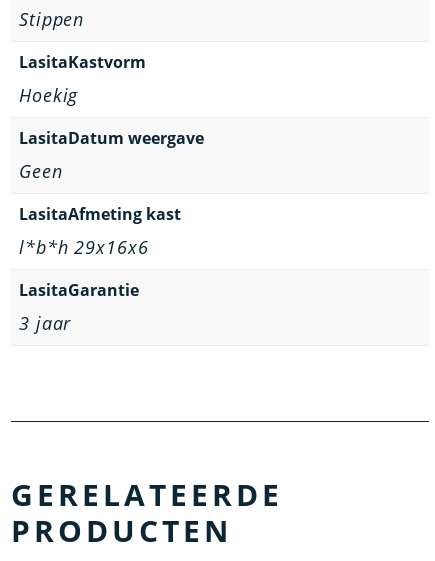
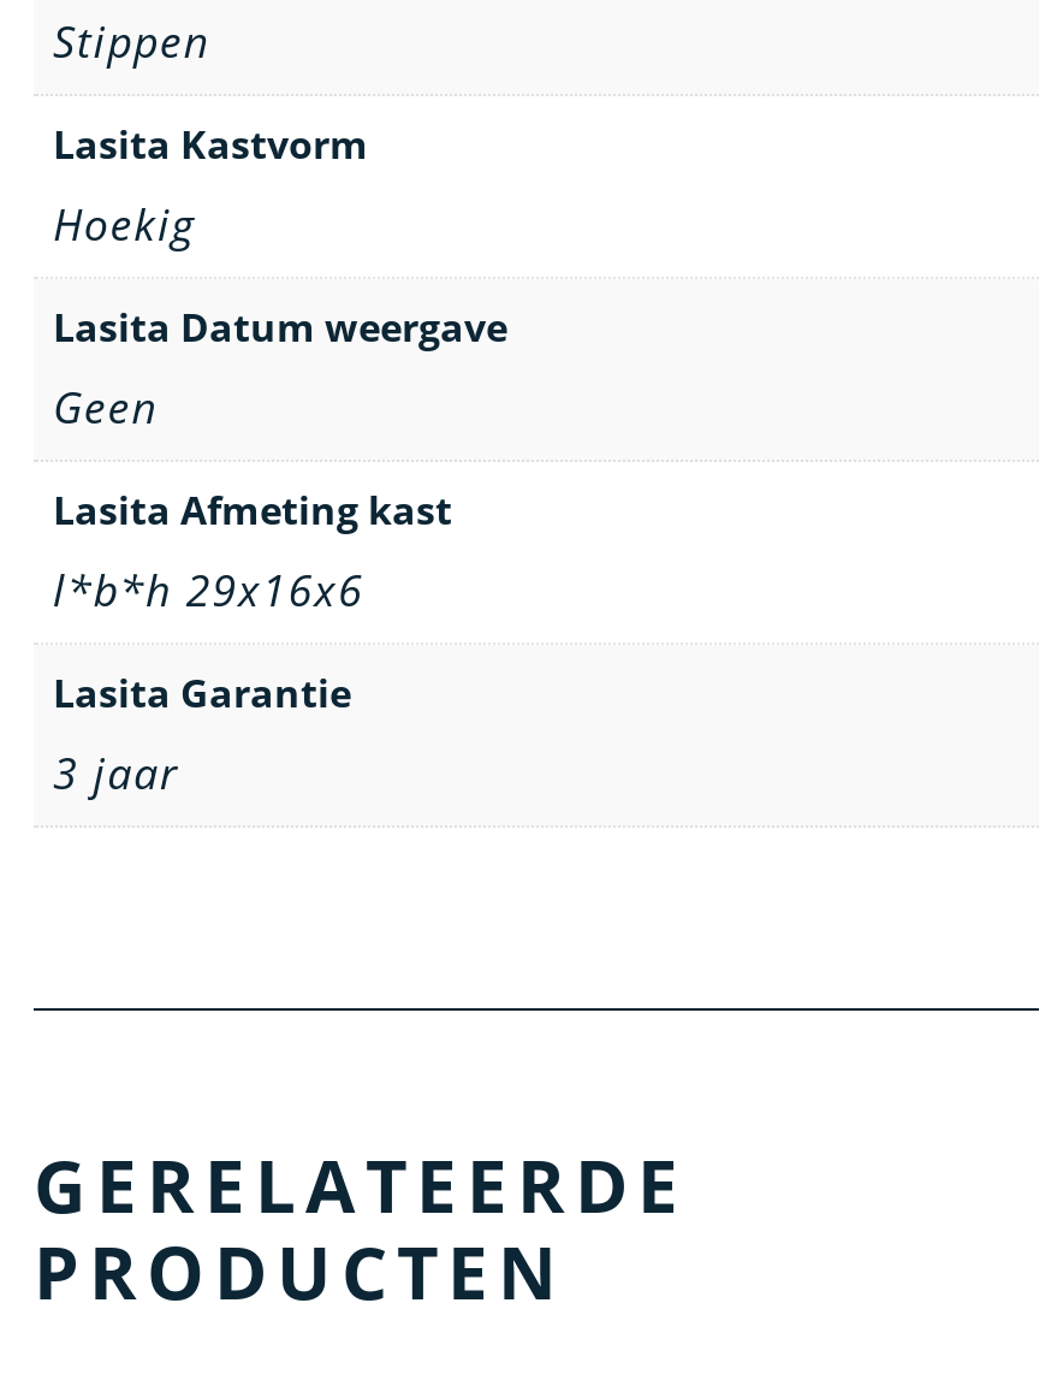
[19,51,146,73] LasitaKastvorm -> [53,118,368,171] Lasita Kastvorm
[19,127,204,149] LasitaDatum weergave -> [53,301,507,354] Lasita Datum weergave
[19,203,181,225] LasitaAfmeting kast -> [53,484,452,537] Lasita Afmeting kast
[19,279,139,301] LasitaGarantie -> [53,667,351,719] Lasita Garantie

